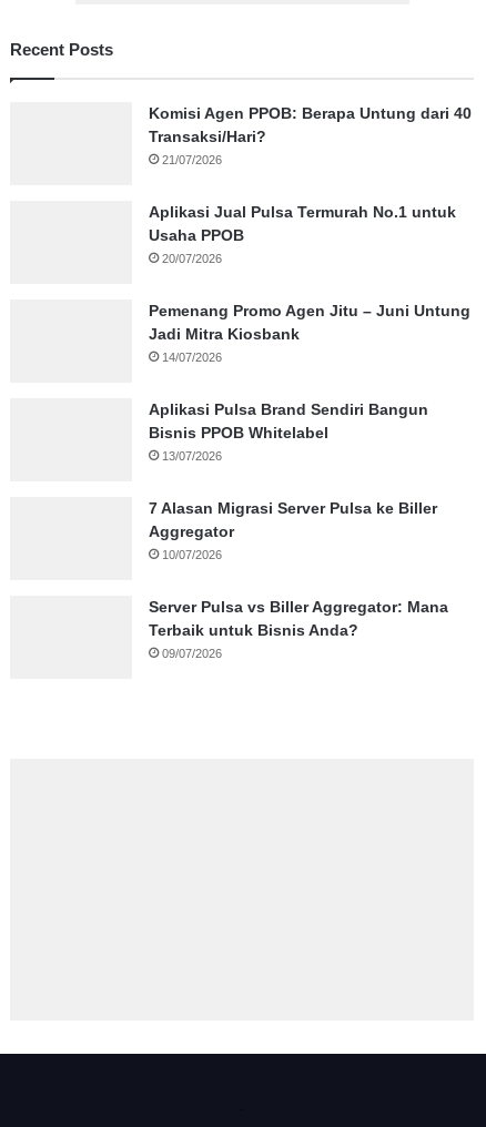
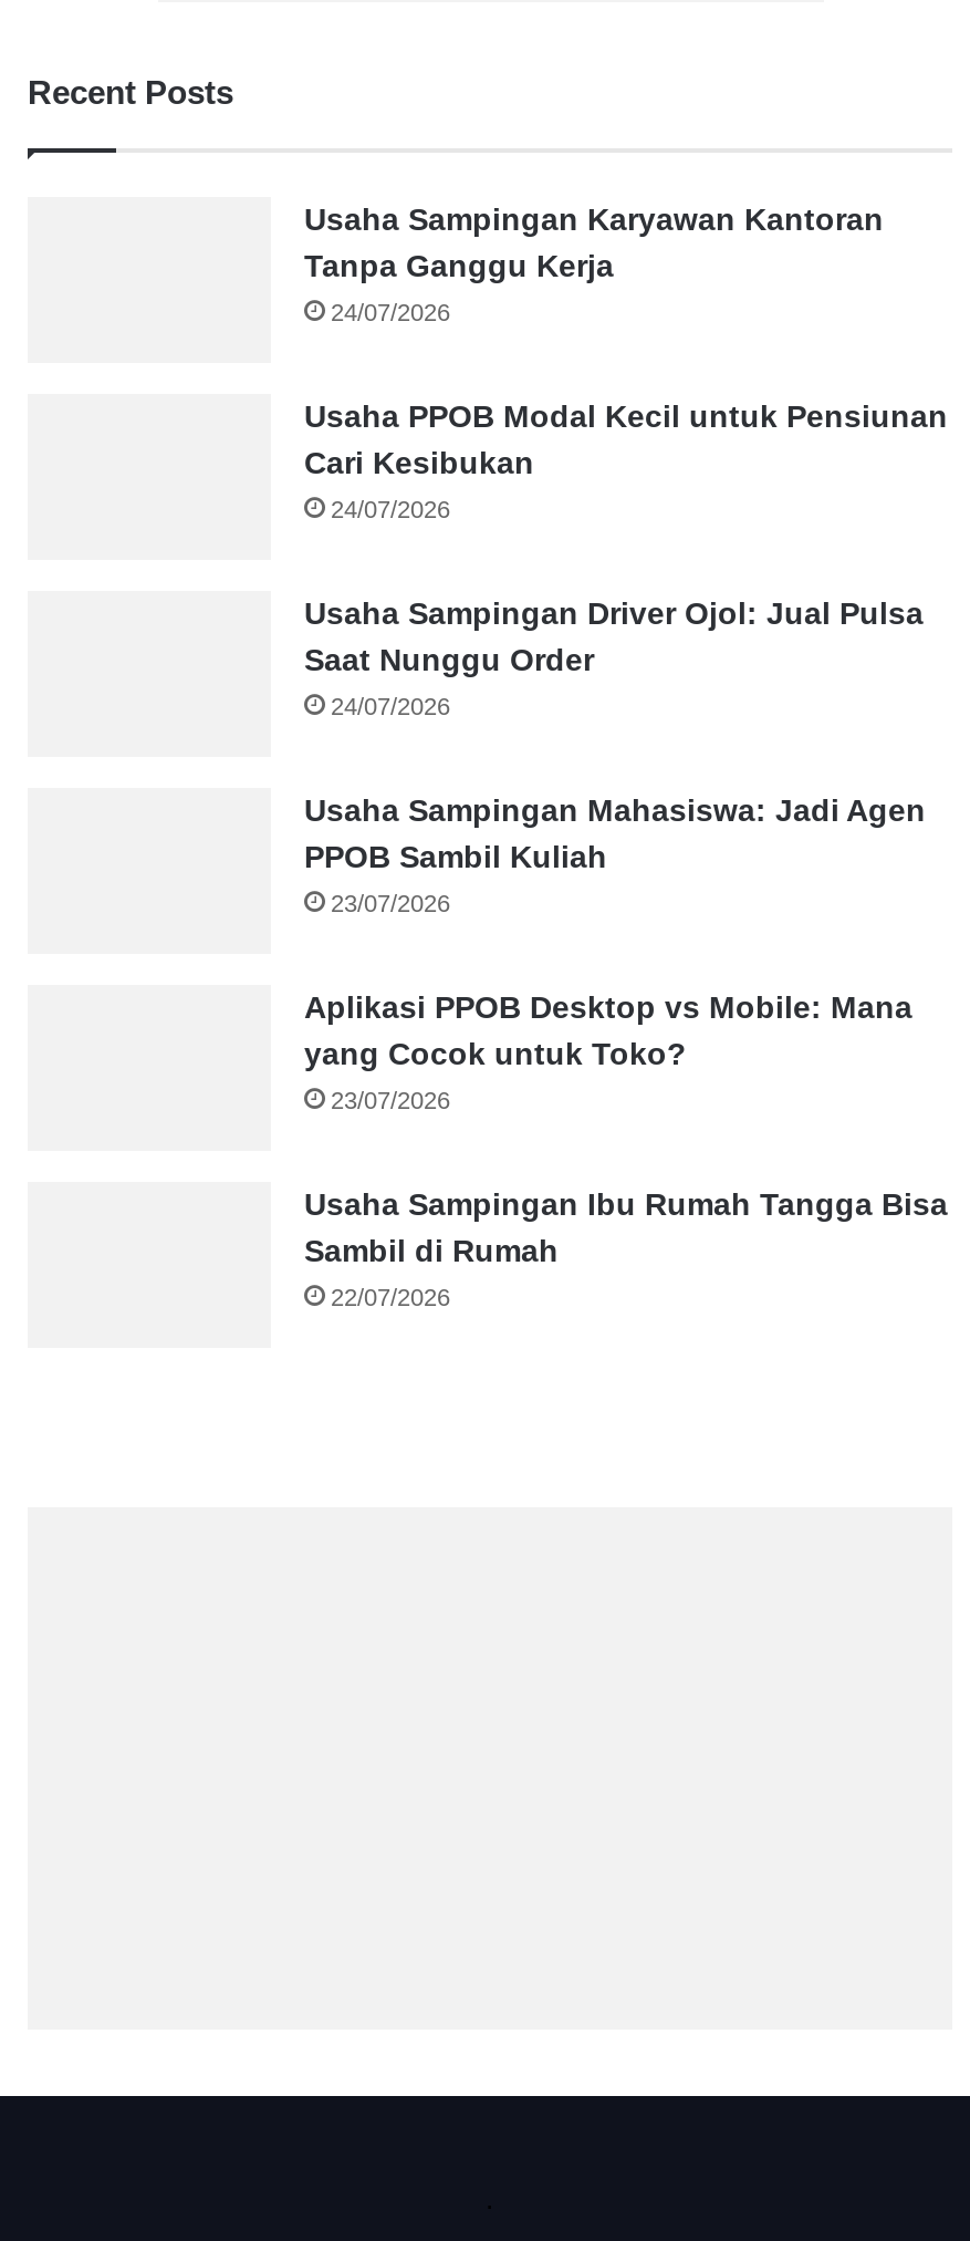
[149,104,472,166] Komisi Agen PPOB: Berapa Untung dari 40 | Transaksi/Hari? | 21/07/2026 -> [304,201,884,325] Usaha Sampingan Karyawan Kantoran | Tanpa Ganggu Kerja | 24/07/2026
[149,203,456,265] Aplikasi Jual Pulsa Termurah No.1 untuk | Usaha PPOB | 20/07/2026 -> [304,398,948,522] Usaha PPOB Modal Kecil untuk Pensiunan | Cari Kesibukan | 24/07/2026
[149,301,470,364] Pemenang Promo Agen Jitu – Juni Untung | Jadi Mitra Kiosbank | 14/07/2026 -> [304,595,924,719] Usaha Sampingan Driver Ojol: Jual Pulsa | Saat Nunggu Order | 24/07/2026
[149,400,428,462] Aplikasi Pulsa Brand Sendiri Bangun | Bisnis PPOB Whitelabel | 13/07/2026 -> [304,792,926,916] Usaha Sampingan Mahasiswa: Jadi Agen | PPOB Sambil Kuliah | 23/07/2026
[149,499,437,561] 7 Alasan Migrasi Server Pulsa ke Biller | Aggregator | 10/07/2026 -> [304,989,912,1113] Aplikasi PPOB Desktop vs Mobile: Mana | yang Cocok untuk Toko? | 23/07/2026
[149,598,448,660] Server Pulsa vs Biller Aggregator: Mana | Terbaik untuk Bisnis Anda? | 09/07/2026 -> [304,1186,948,1310] Usaha Sampingan Ibu Rumah Tangga Bisa | Sambil di Rumah | 22/07/2026

